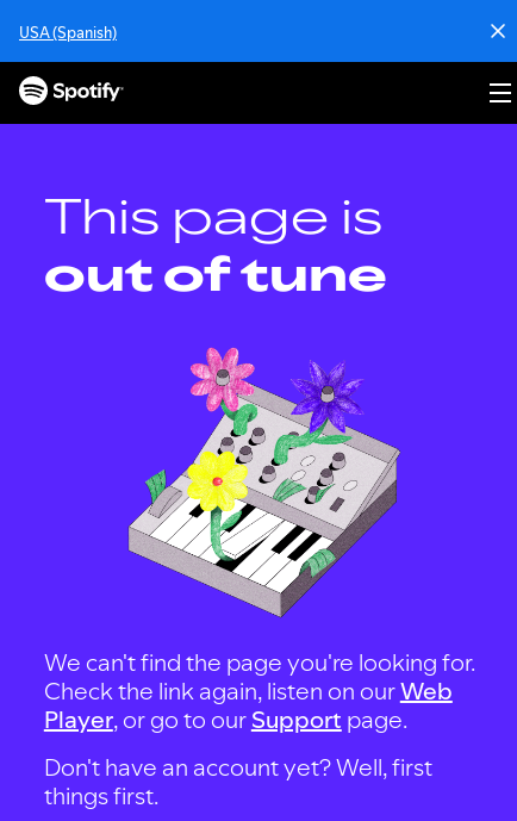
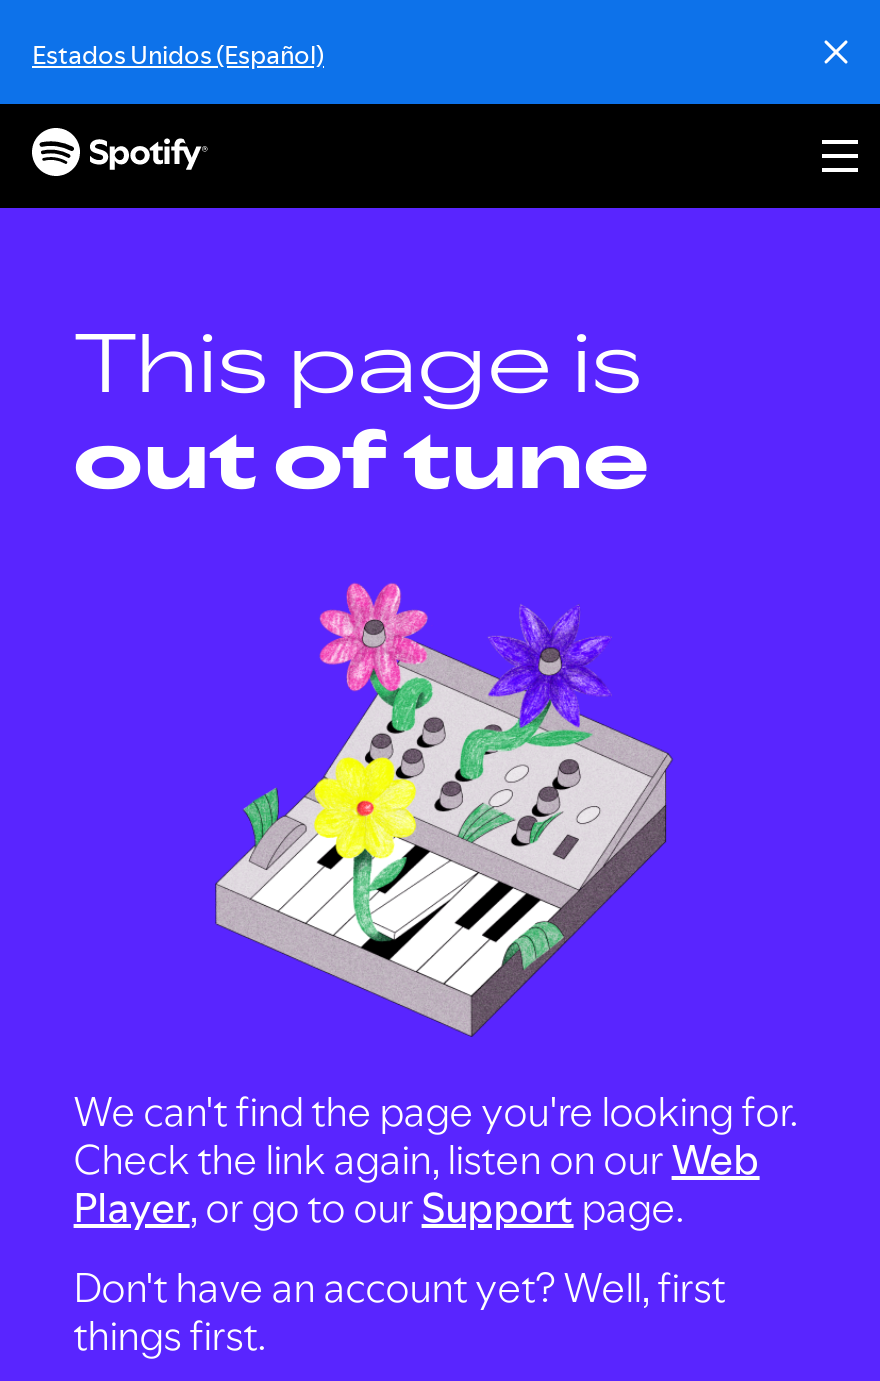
[19,21,117,43] USA (Spanish) -> [32,36,324,72] Estados Unidos (Español)

